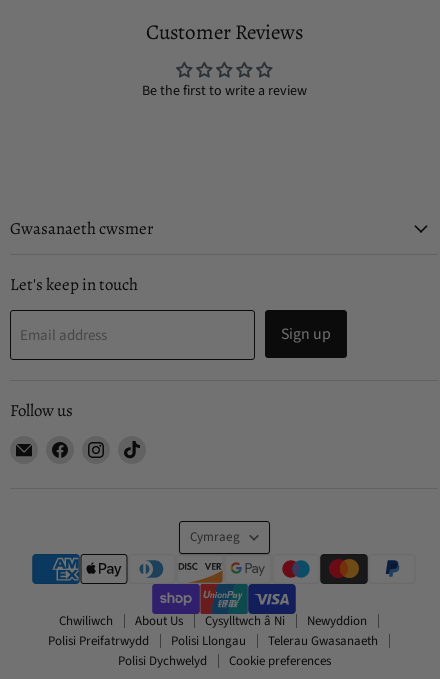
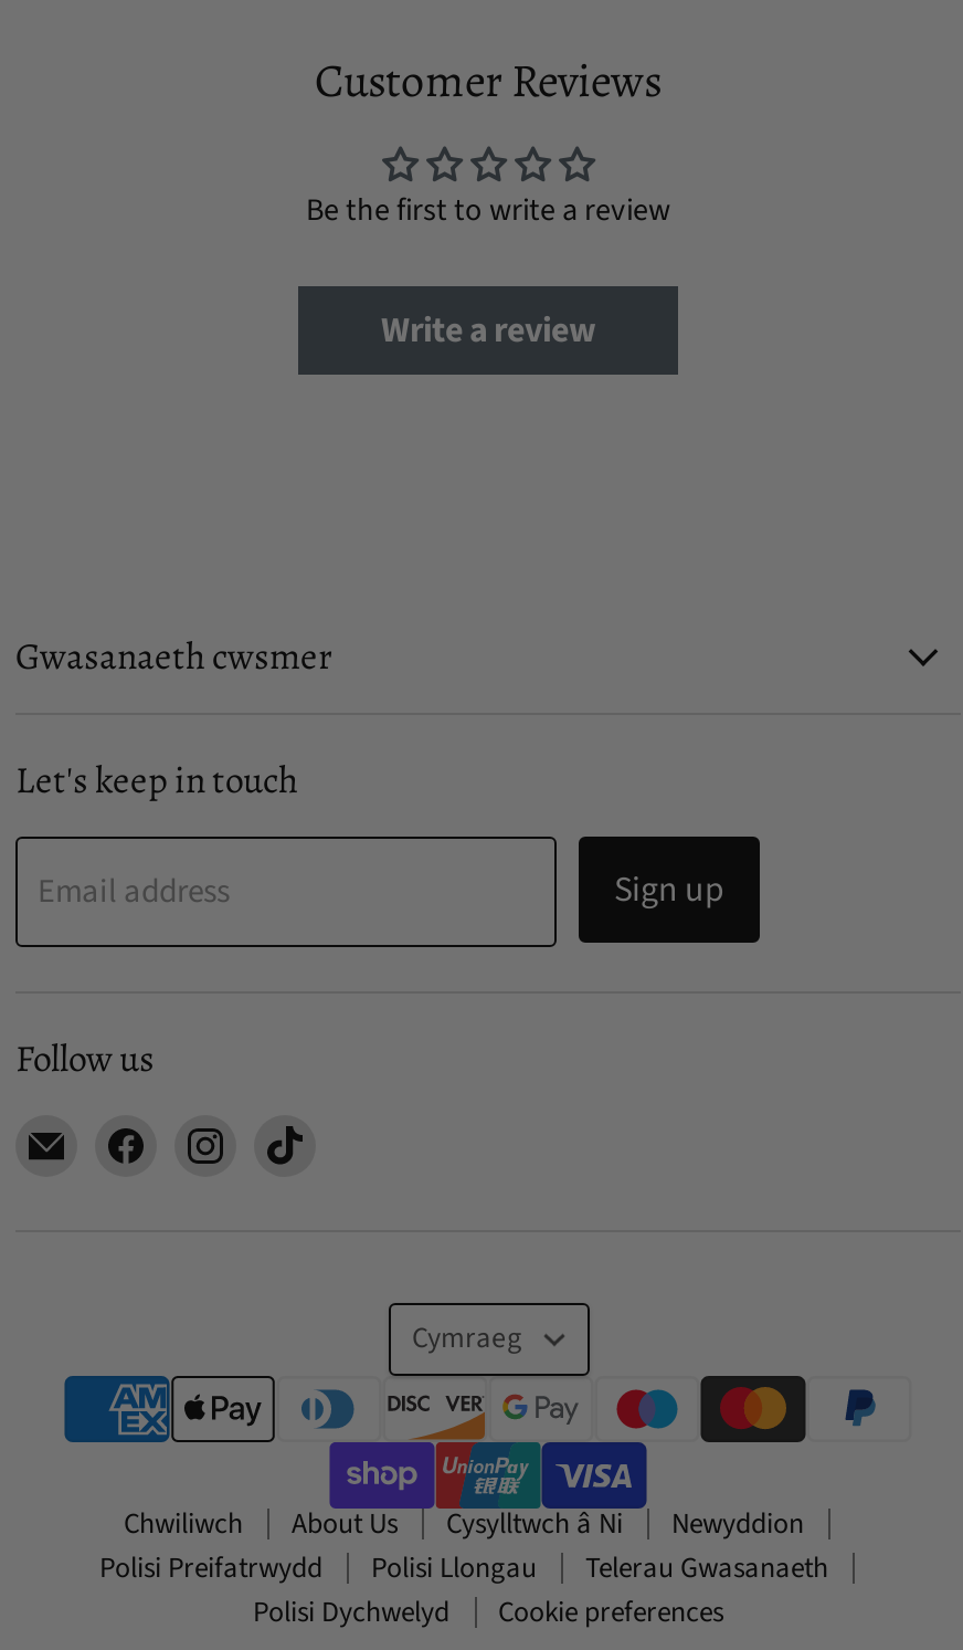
none -> [381,306,595,355] Write a review

